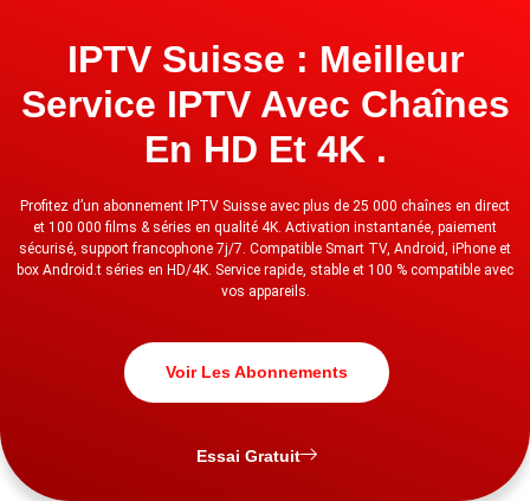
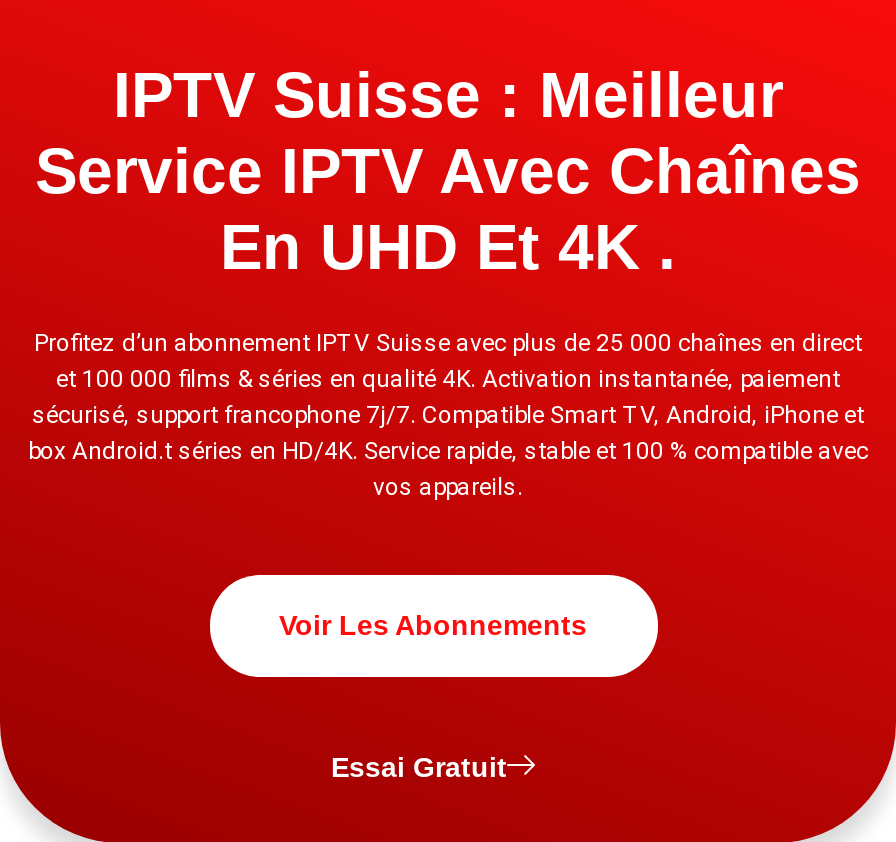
[144,128,386,170] En HD Et 4K . -> [220,212,676,284] En UHD Et 4K .

